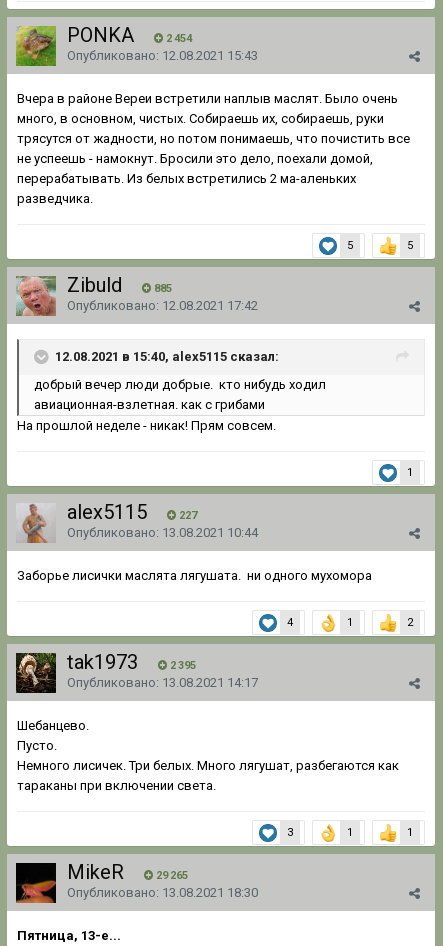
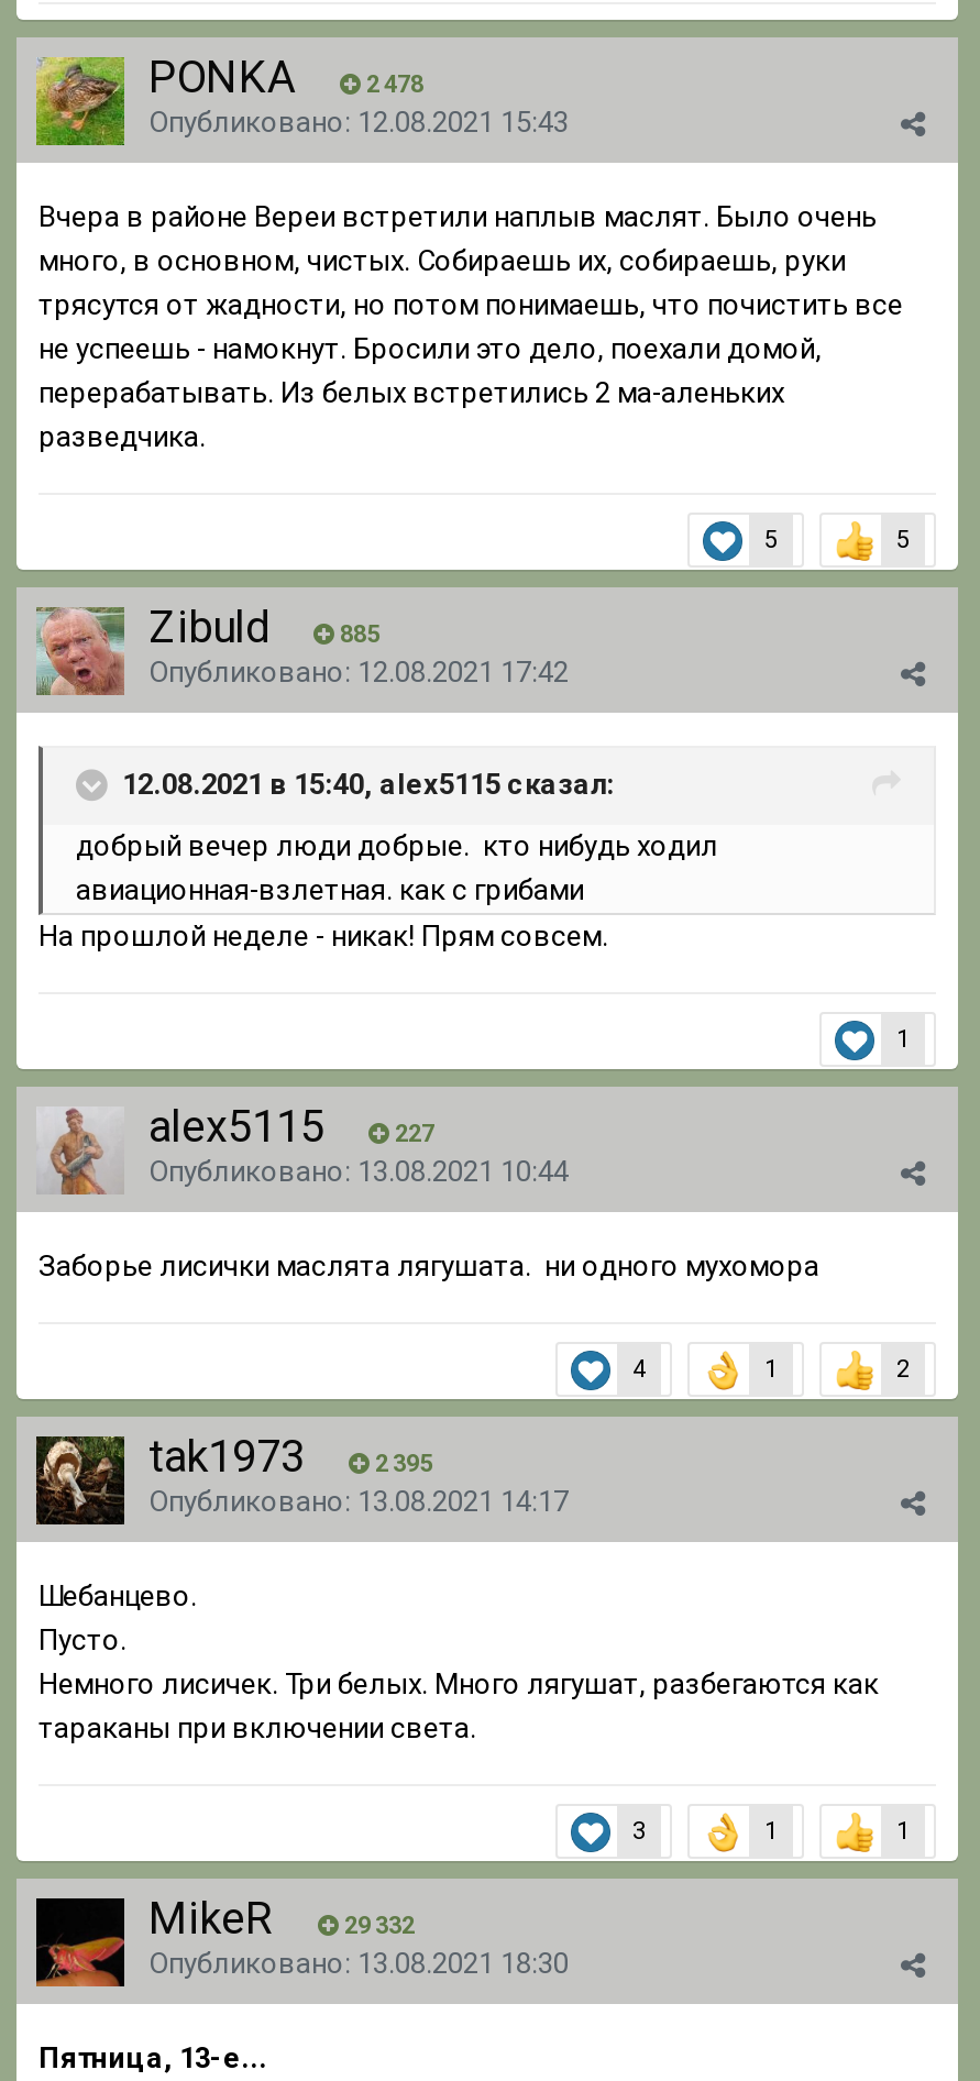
[163,32,192,45] 2 454 -> [360,71,423,100] 2 478
[153,869,188,882] 29 265 -> [338,1912,415,1941] 29 332

